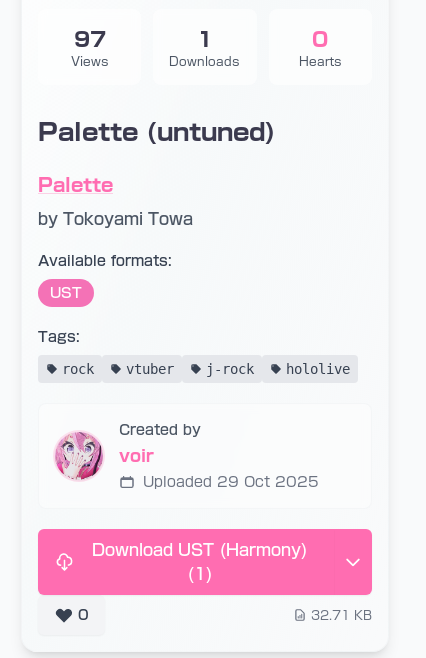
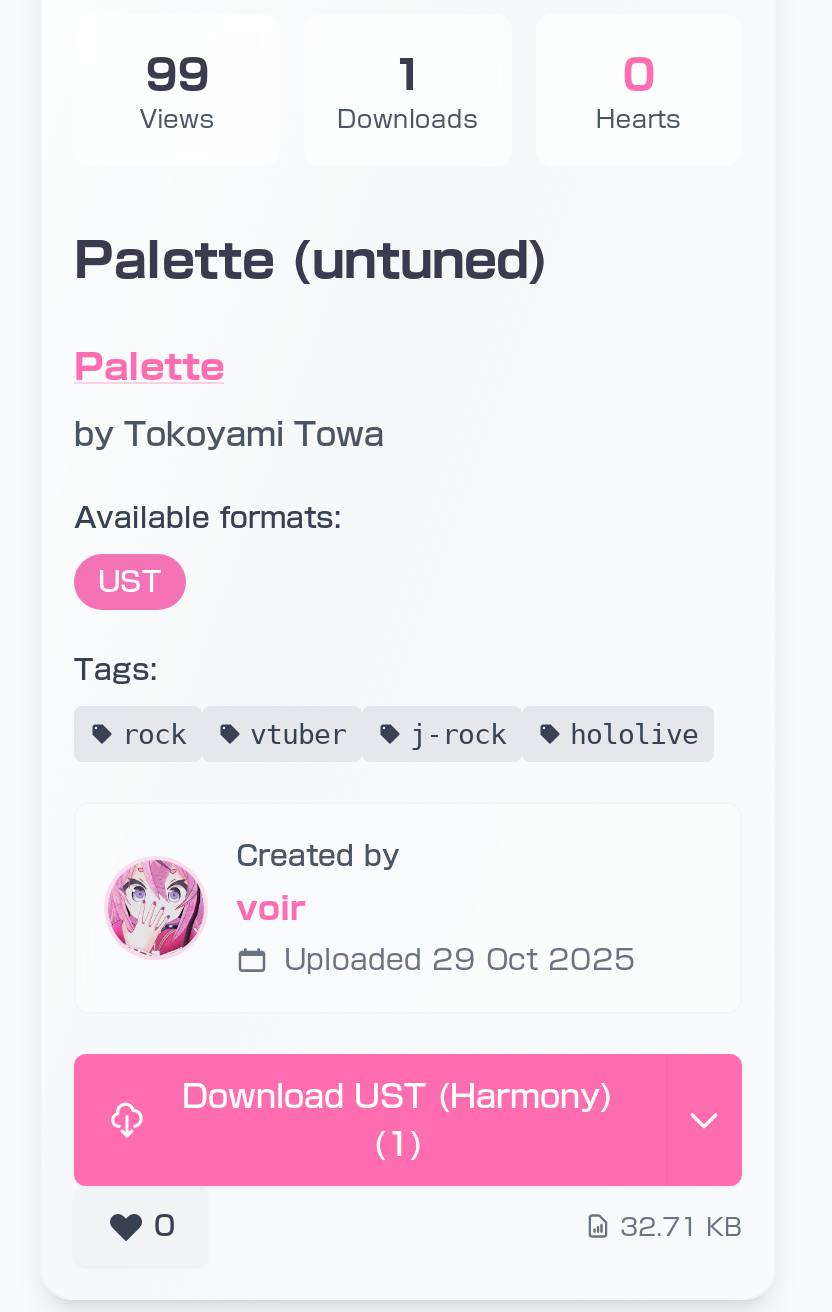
[74,29,106,49] 97 -> [145,54,209,94] 99

